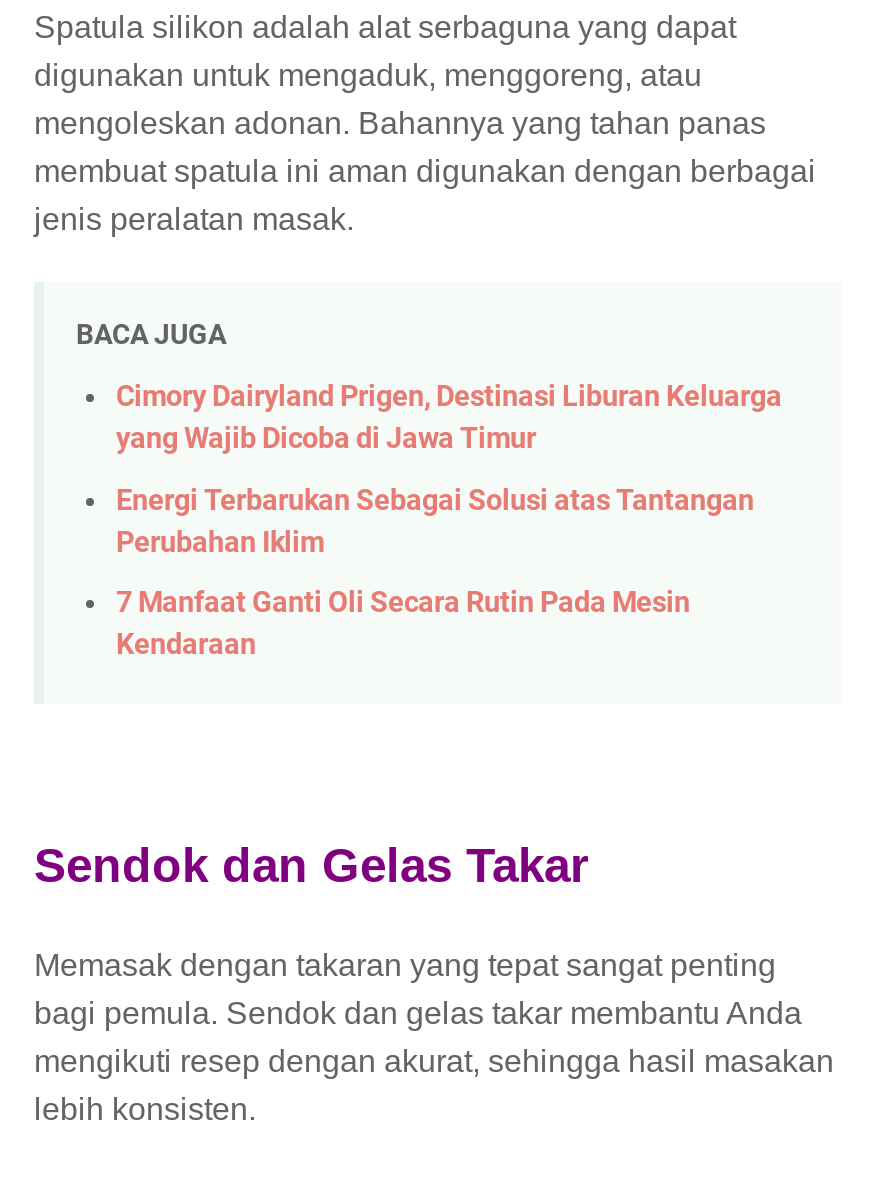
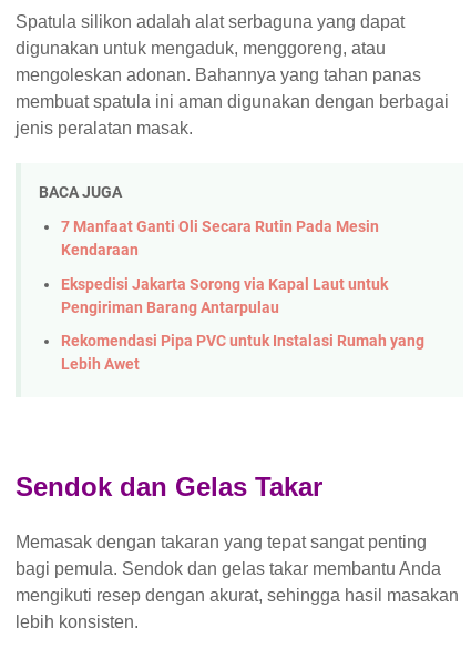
[116,380,782,559] Cimory Dairyland Prigen, Destinasi Liburan Keluarga | yang Wajib Dicoba di Jawa Timur | Energi Terbarukan Sebagai Solusi atas Tantangan | Perubahan Iklim -> none
moved [116,586,690,662] -> [61,217,379,260]: 7 Manfaat Ganti Oli Secara Rutin Pada Mesin | Kendaraan
none -> [61,275,424,374] Ekspedisi Jakarta Sorong via Kapal Laut untuk | Pengiriman Barang Antarpulau | Rekomendasi Pipa PVC untuk Instalasi Rumah yang | Lebih Awet

